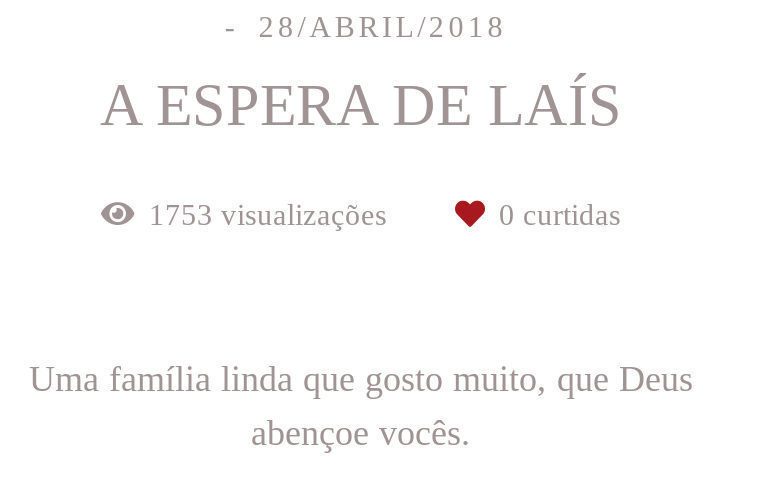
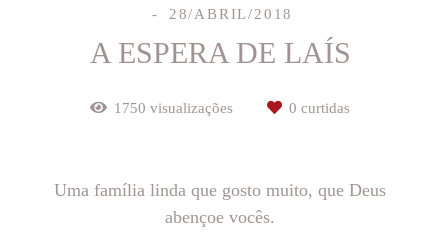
[149,198,395,230] 1753 visualizações -> [114,100,237,116] 1750 visualizações

